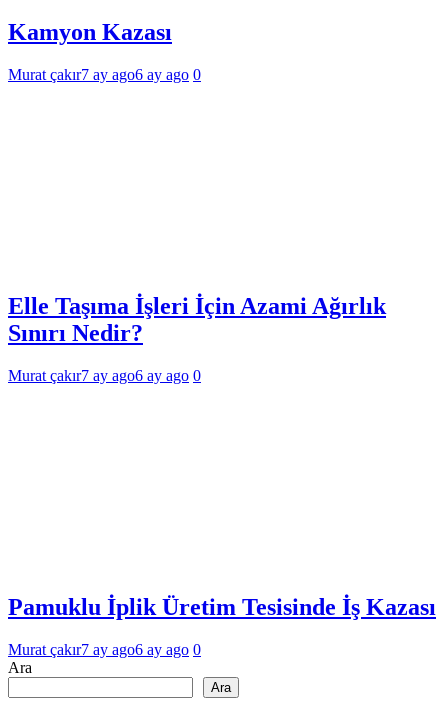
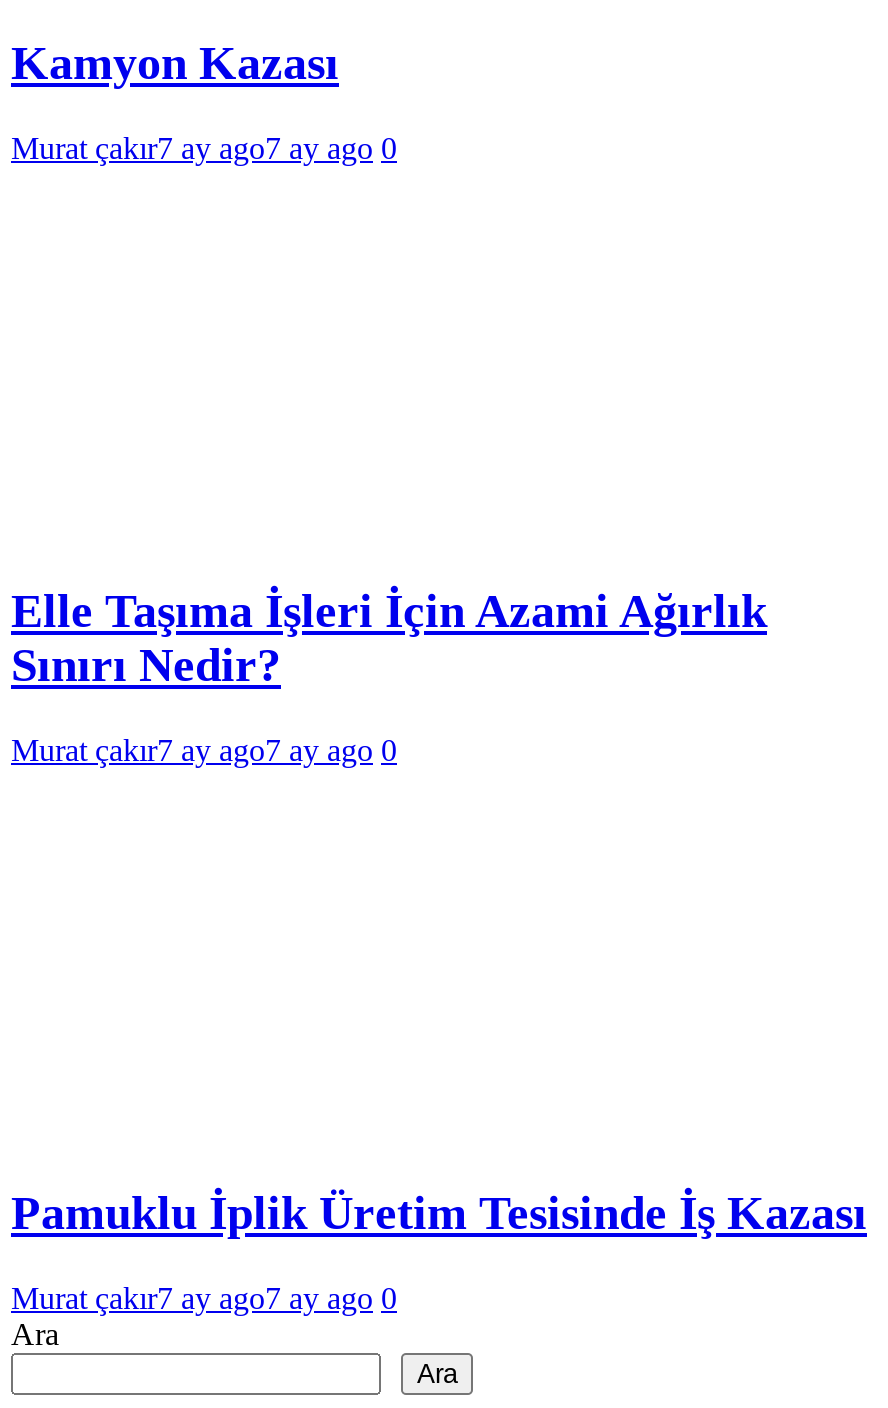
[8,66,201,83] Murat çakır7 ay ago6 ay ago 0 -> [11,132,397,166] Murat çakır7 ay ago7 ay ago 0
[8,367,201,384] Murat çakır7 ay ago6 ay ago 0 -> [11,733,397,767] Murat çakır7 ay ago7 ay ago 0
[8,640,201,657] Murat çakır7 ay ago6 ay ago 0 -> [11,1280,397,1314] Murat çakır7 ay ago7 ay ago 0

